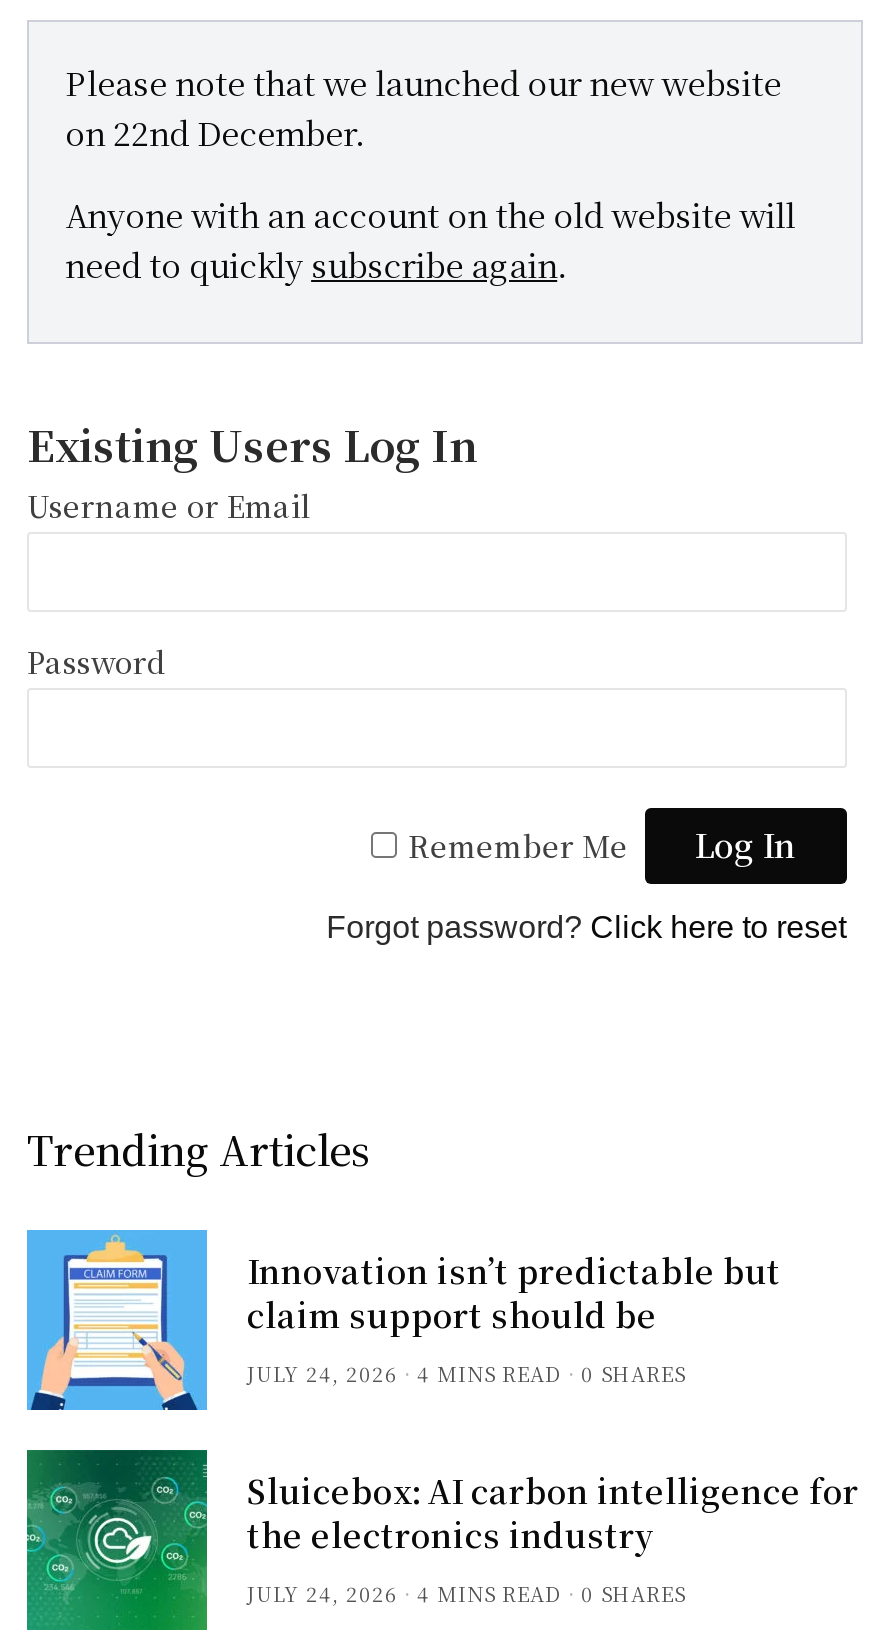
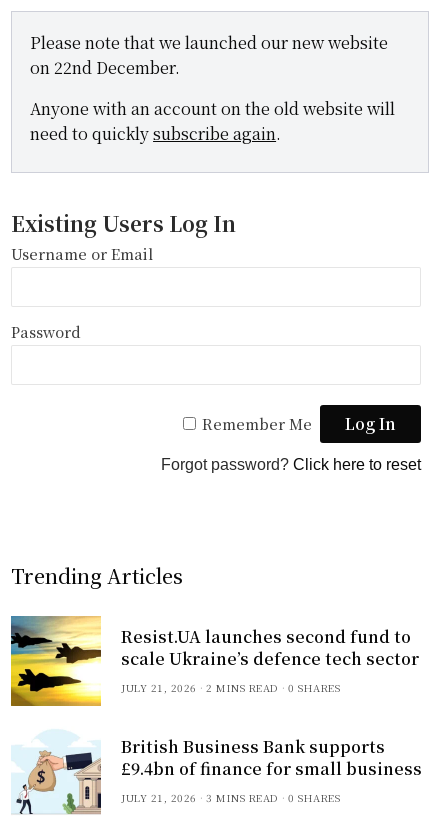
[25,1228,781,1412] [image] | Innovation isn’t predictable but | claim support should be | JULY 24, 2026 | 4 MINS READ -> [10,615,419,707] [image] | Resist.UA launches second fund to | scale Ukraine’s defence tech sector | JULY 21, 2026 | 2 MINS READ
[25,1448,859,1632] [image] | Sluicebox: AI carbon intelligence for | the electronics industry | JULY 24, 2026 | 4 MINS READ -> [11,726,422,816] [image] | British Business Bank supports | £9.4bn of finance for small business | JULY 21, 2026 | 3 MINS READ

